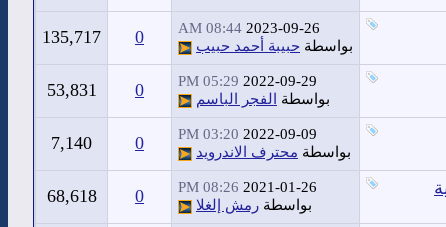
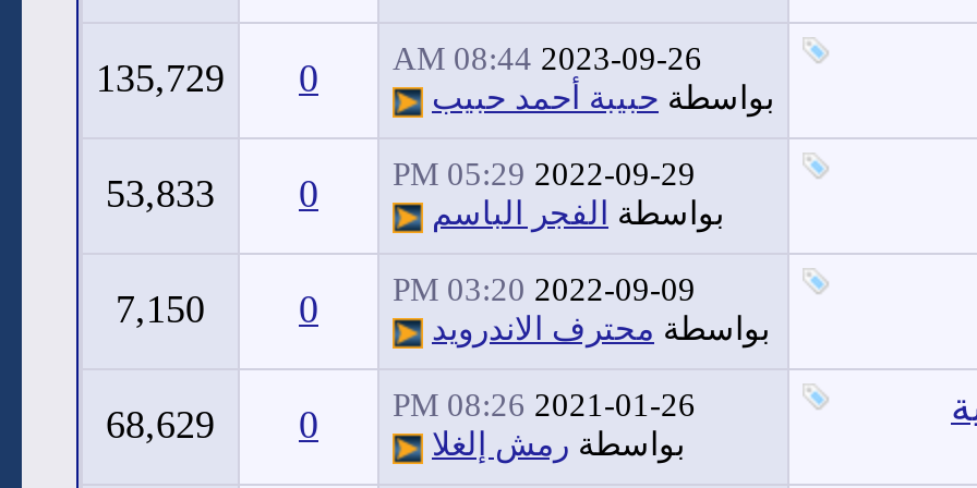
[42,27,144,47] 135,717 0 -> [96,57,318,100] 135,729 0
[46,80,144,100] 53,831 0 -> [106,172,318,216] 53,833 0
[51,133,92,153] 7,140 -> [116,288,205,331] 7,150
[46,186,144,206] 68,618 0 -> [106,403,318,447] 68,629 0

